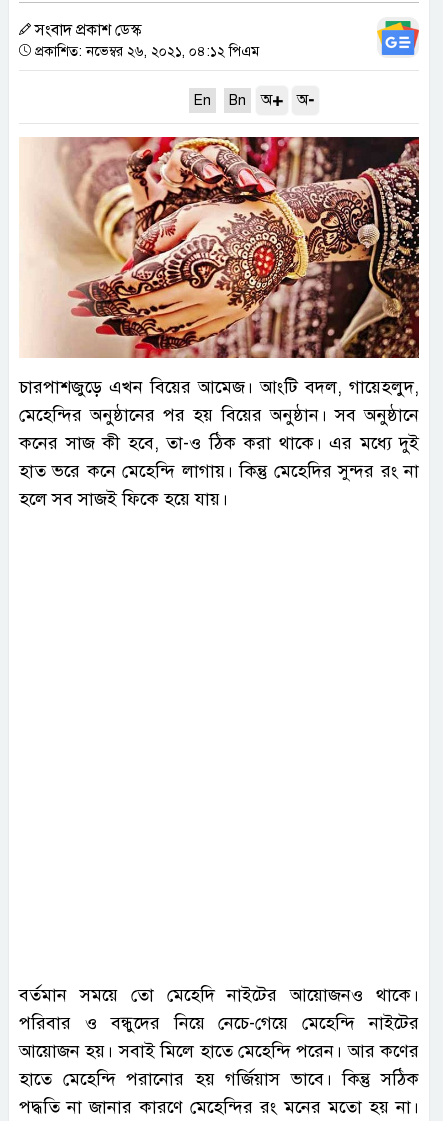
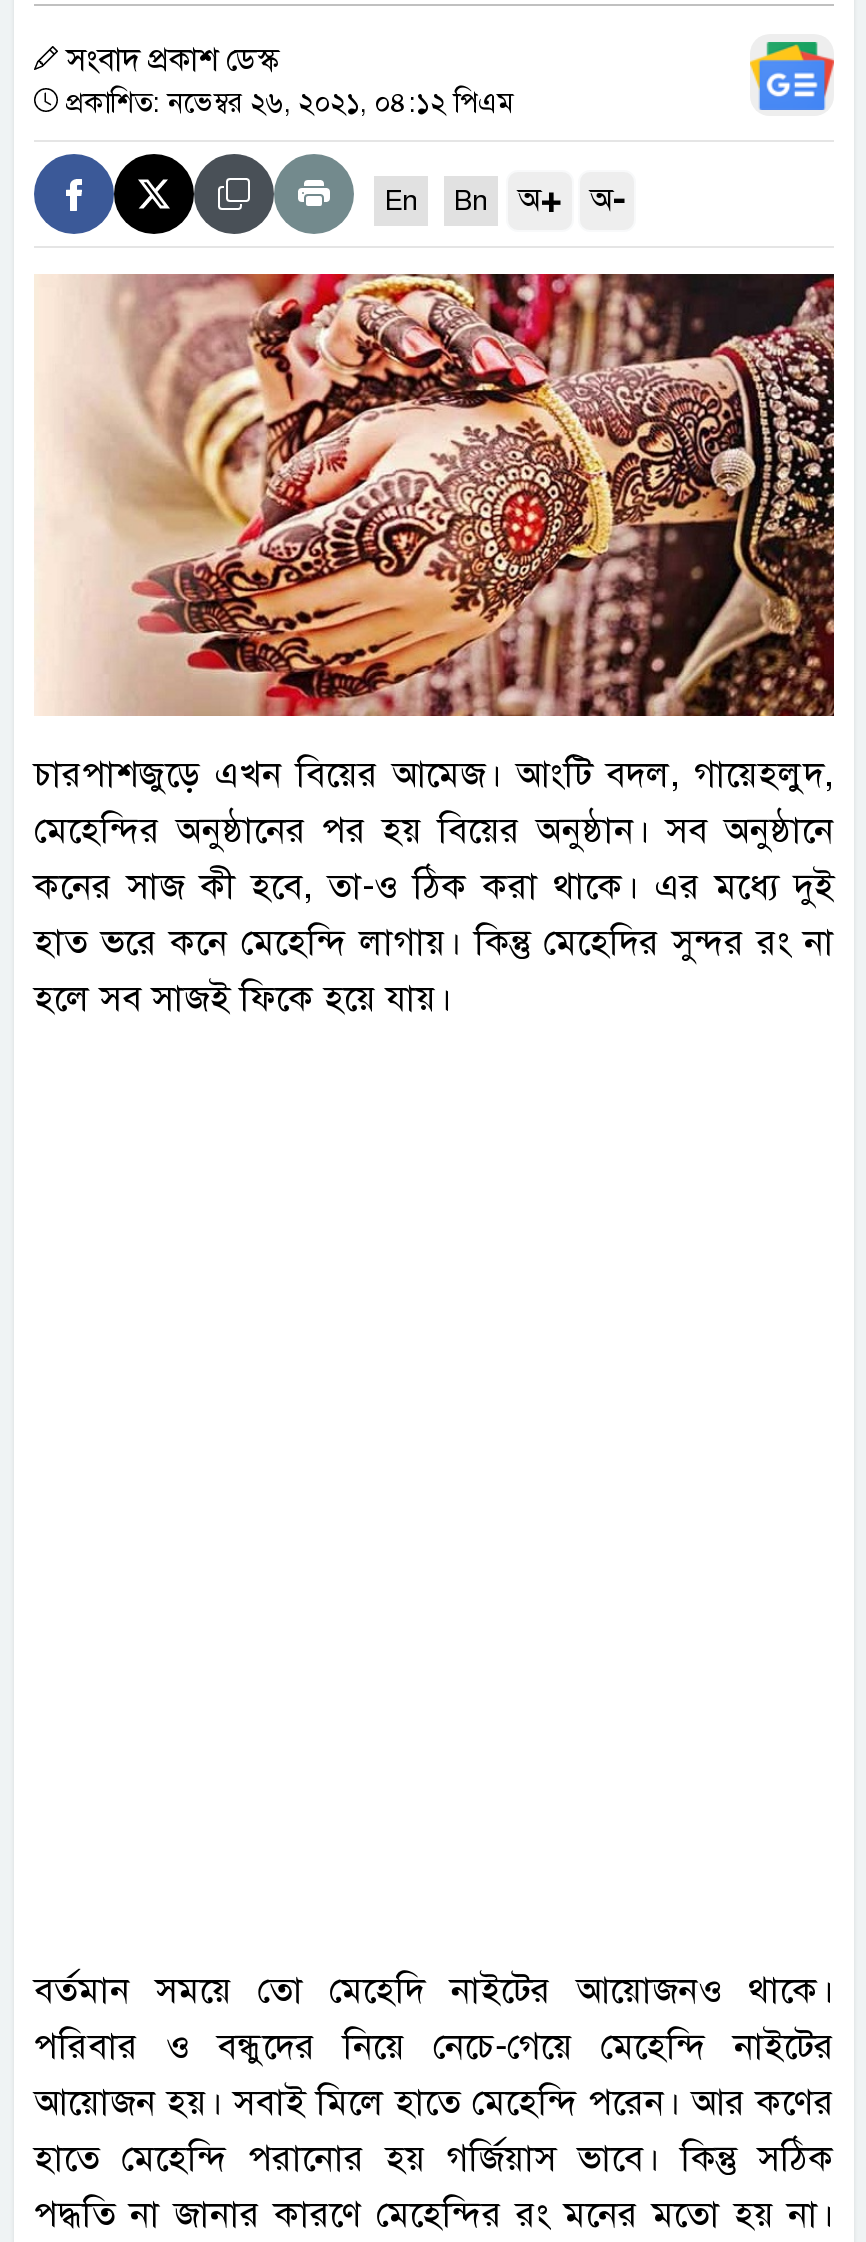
none -> [32,152,356,236] [image]

